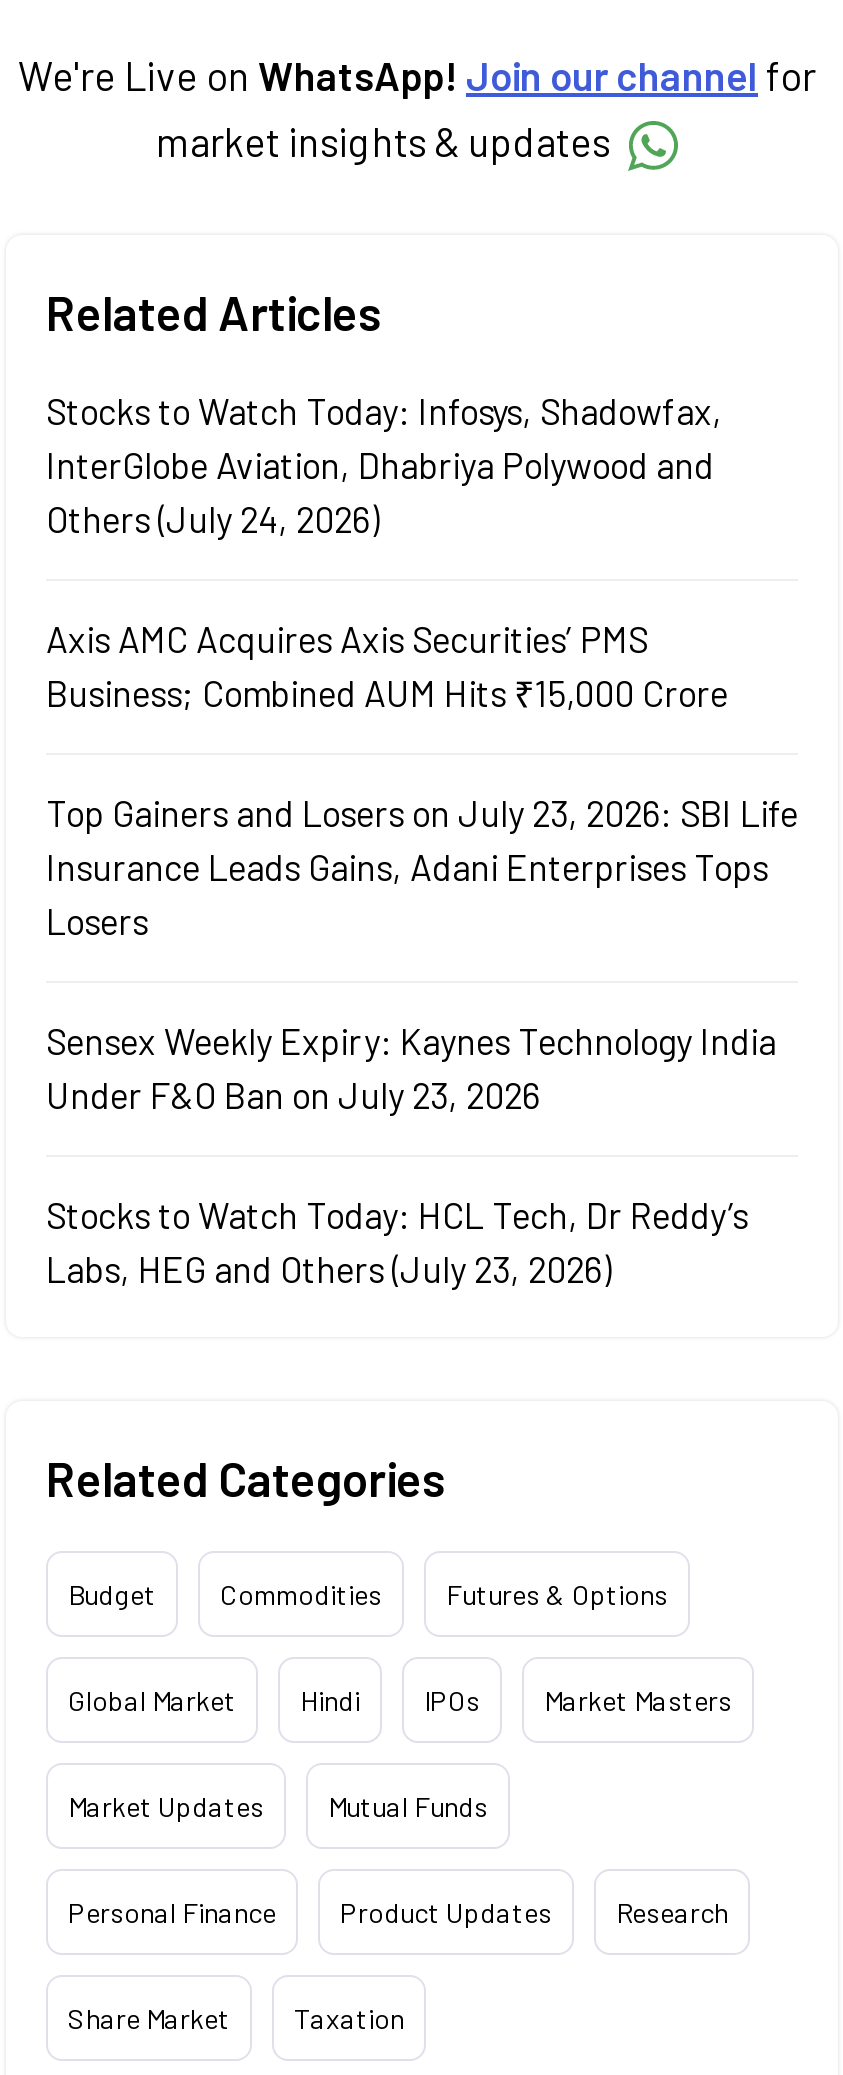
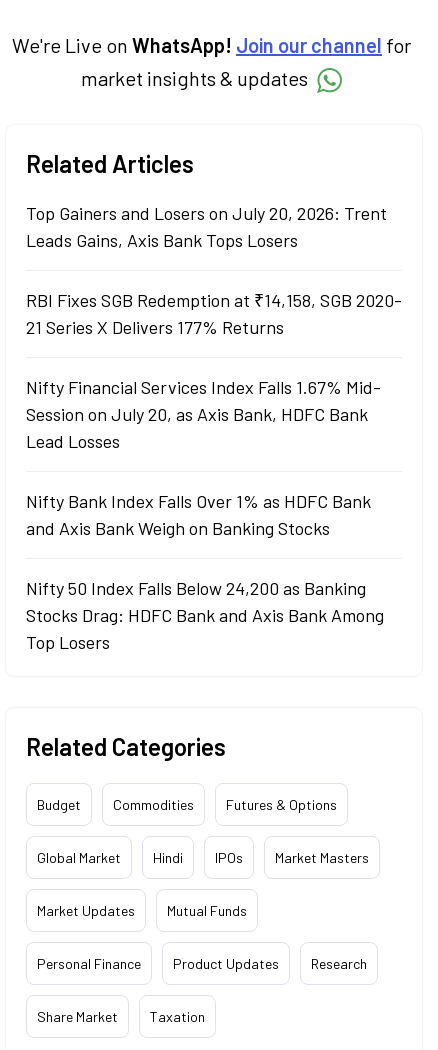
[46,389,722,541] Stocks to Watch Today: Infosys, Shadowfax, | InterGlobe Aviation, Dhabriya Polywood and | Others (July 24, 2026) -> [26,202,387,251] Top Gainers and Losers on July 20, 2026: Trent | Leads Gains, Axis Bank Tops Losers
[46,617,728,715] Axis AMC Acquires Axis Securities’ PMS | Business; Combined AUM Hits ₹15,000 Crore -> [26,289,402,338] RBI Fixes SGB Redemption at ₹14,158, SGB 2020- | 21 Series X Delivers 177% Returns
[46,791,798,943] Top Gainers and Losers on July 23, 2026: SBI Life | Insurance Leads Gains, Adani Enterprises Tops | Losers -> [26,376,381,452] Nifty Financial Services Index Falls 1.67% Mid- | Session on July 20, as Axis Bank, HDFC Bank | Lead Losses
[46,1019,776,1117] Sensex Weekly Expiry: Kaynes Technology India | Under F&O Ban on July 23, 2026 -> [26,490,371,539] Nifty Bank Index Falls Over 1% as HDFC Bank | and Axis Bank Weigh on Banking Stocks
[46,1193,748,1291] Stocks to Watch Today: HCL Tech, Dr Reddy’s | Labs, HEG and Others (July 23, 2026) -> [26,577,384,653] Nifty 50 Index Falls Below 24,200 as Banking | Stocks Drag: HDFC Bank and Axis Bank Among | Top Losers

